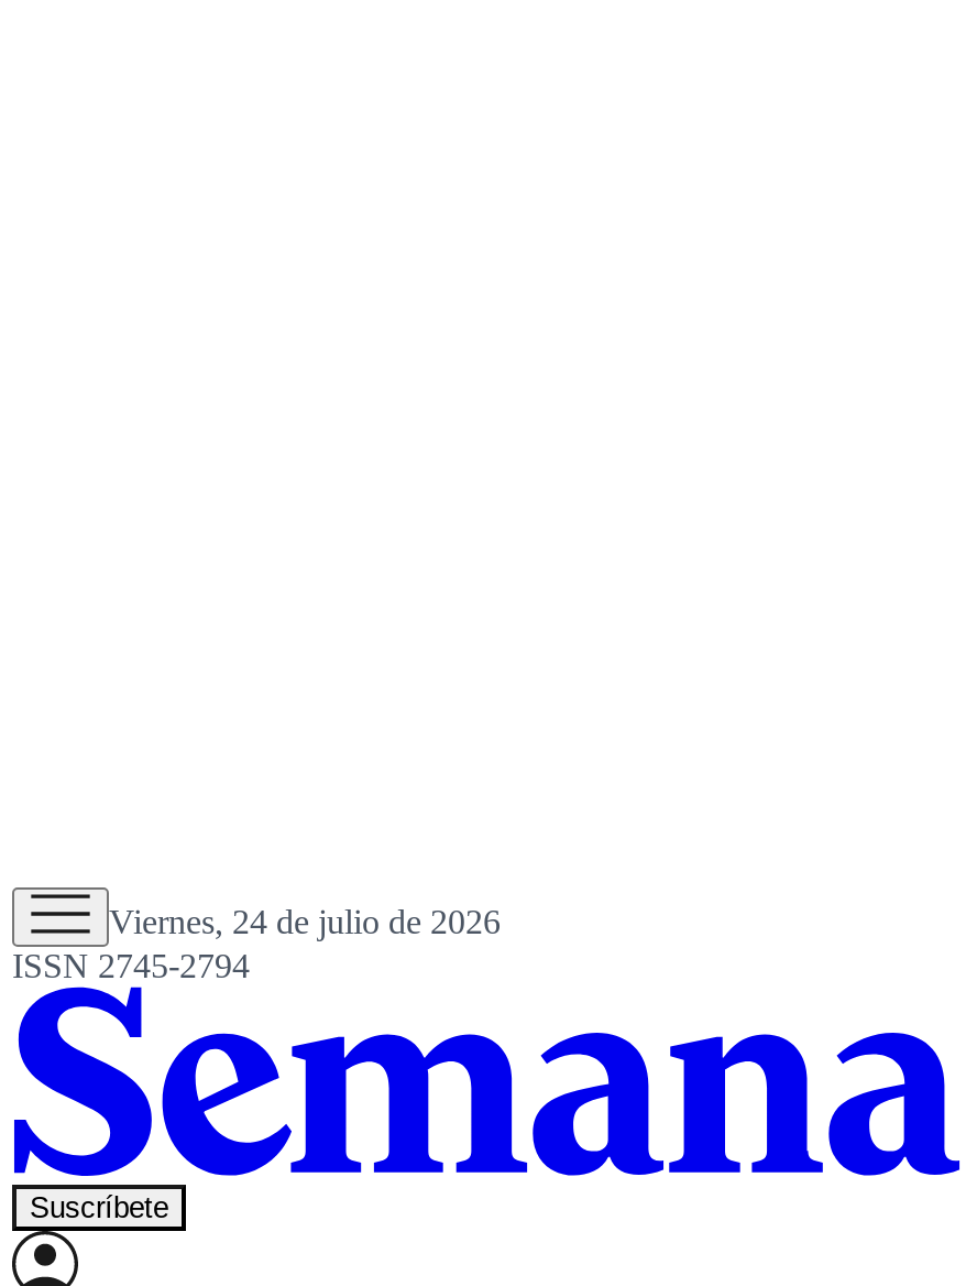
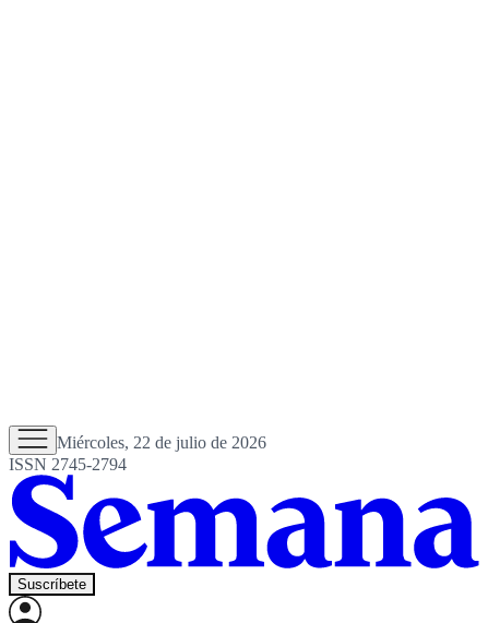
[109,903,501,940] Viernes, 24 de julio de 2026 -> [57,433,266,452] Miércoles, 22 de julio de 2026

